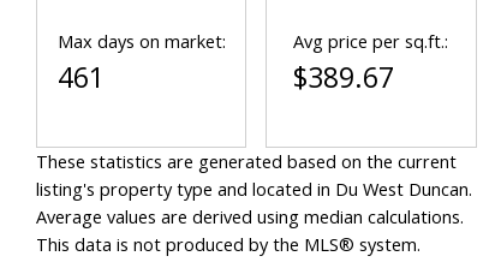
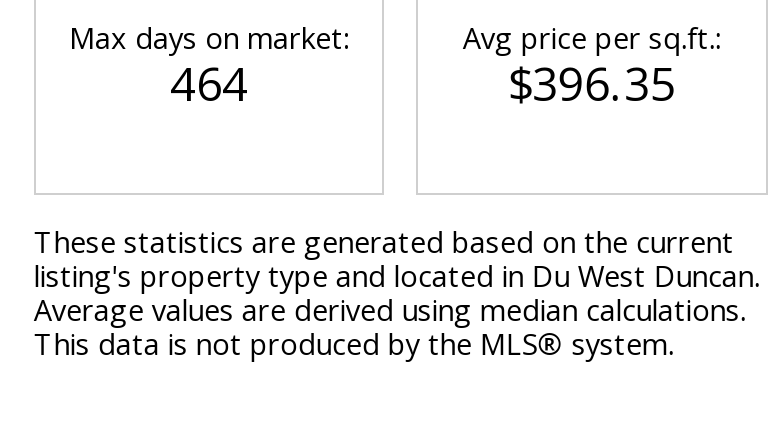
[57,58,104,97] 461 -> [170,51,248,115] 464
[294,58,395,97] $389.67 -> [508,51,676,115] $396.35

